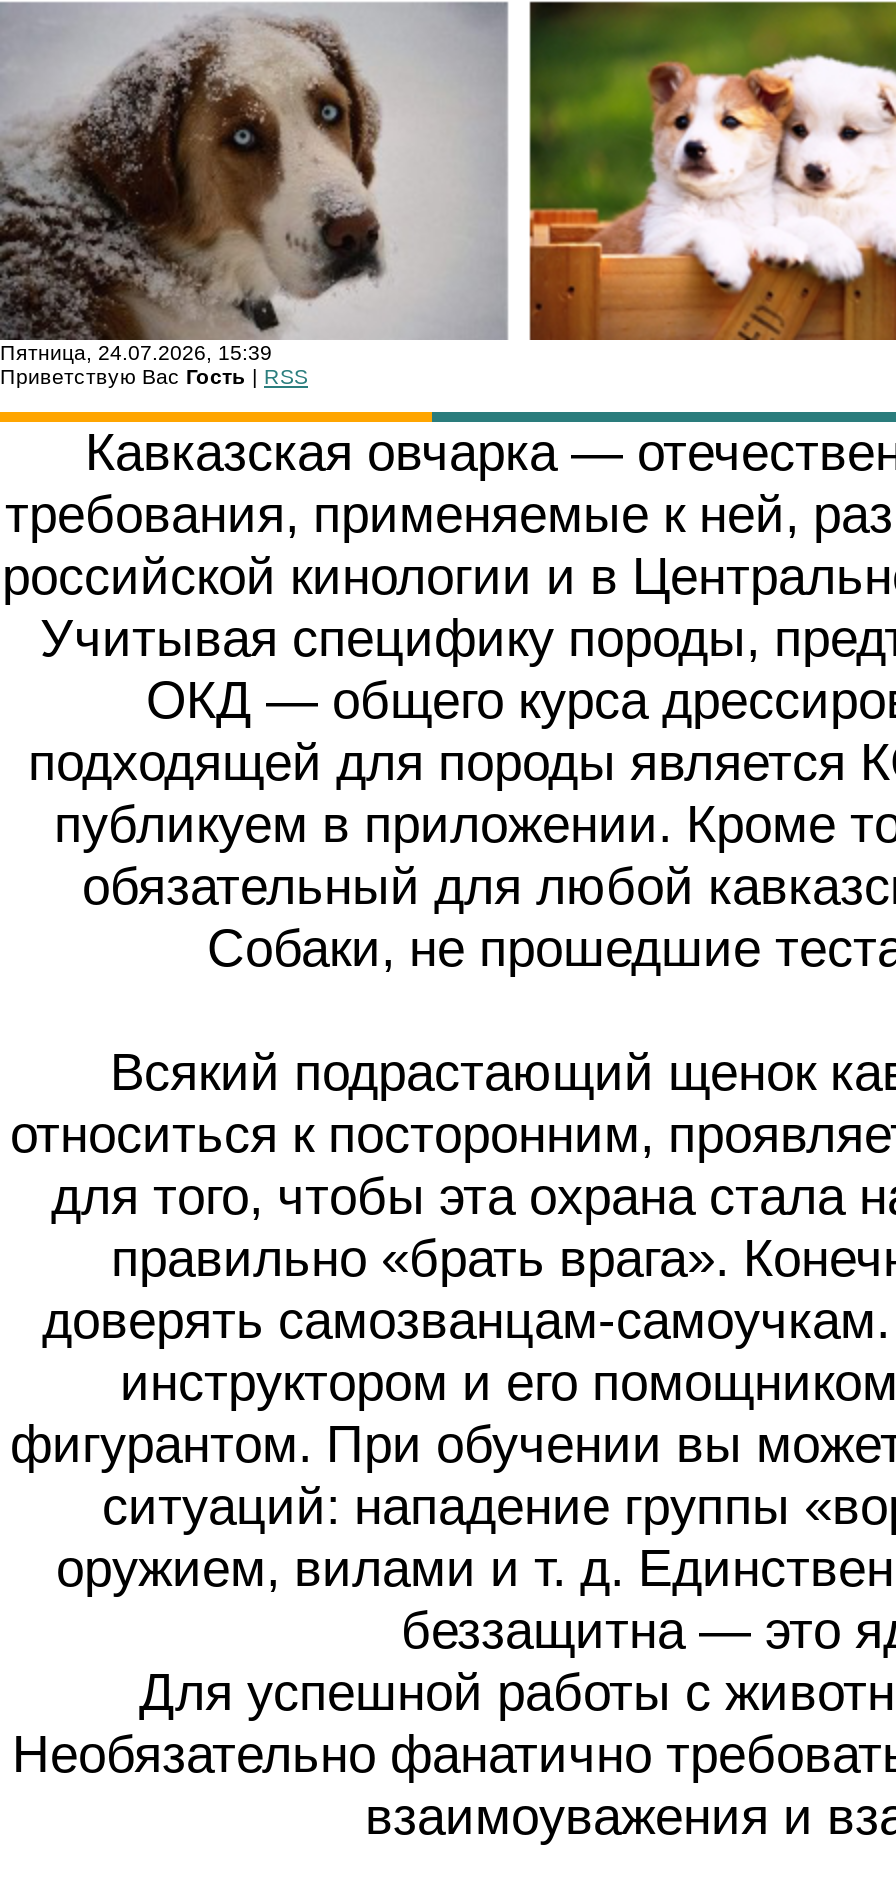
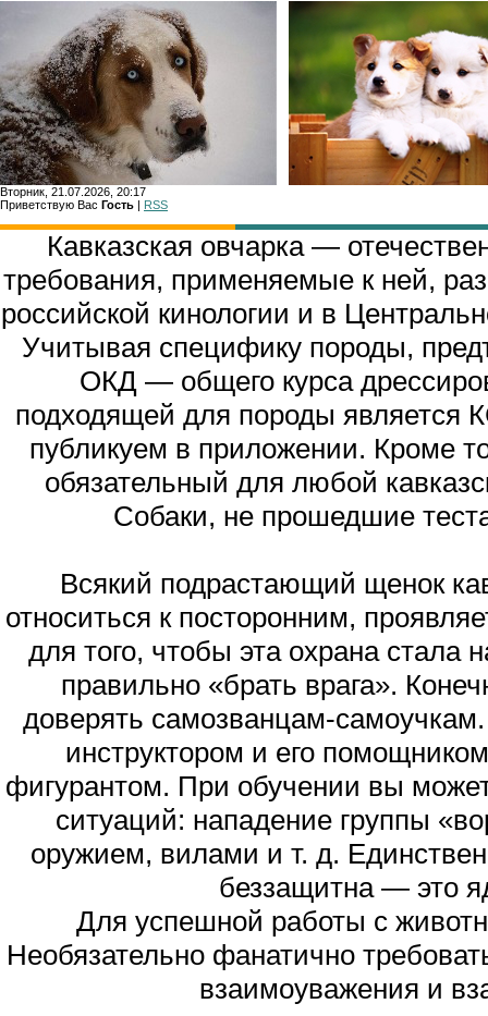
[0,340,272,364] Пятница, 24.07.2026, 15:39 -> [0,185,146,198] Вторник, 21.07.2026, 20:17

